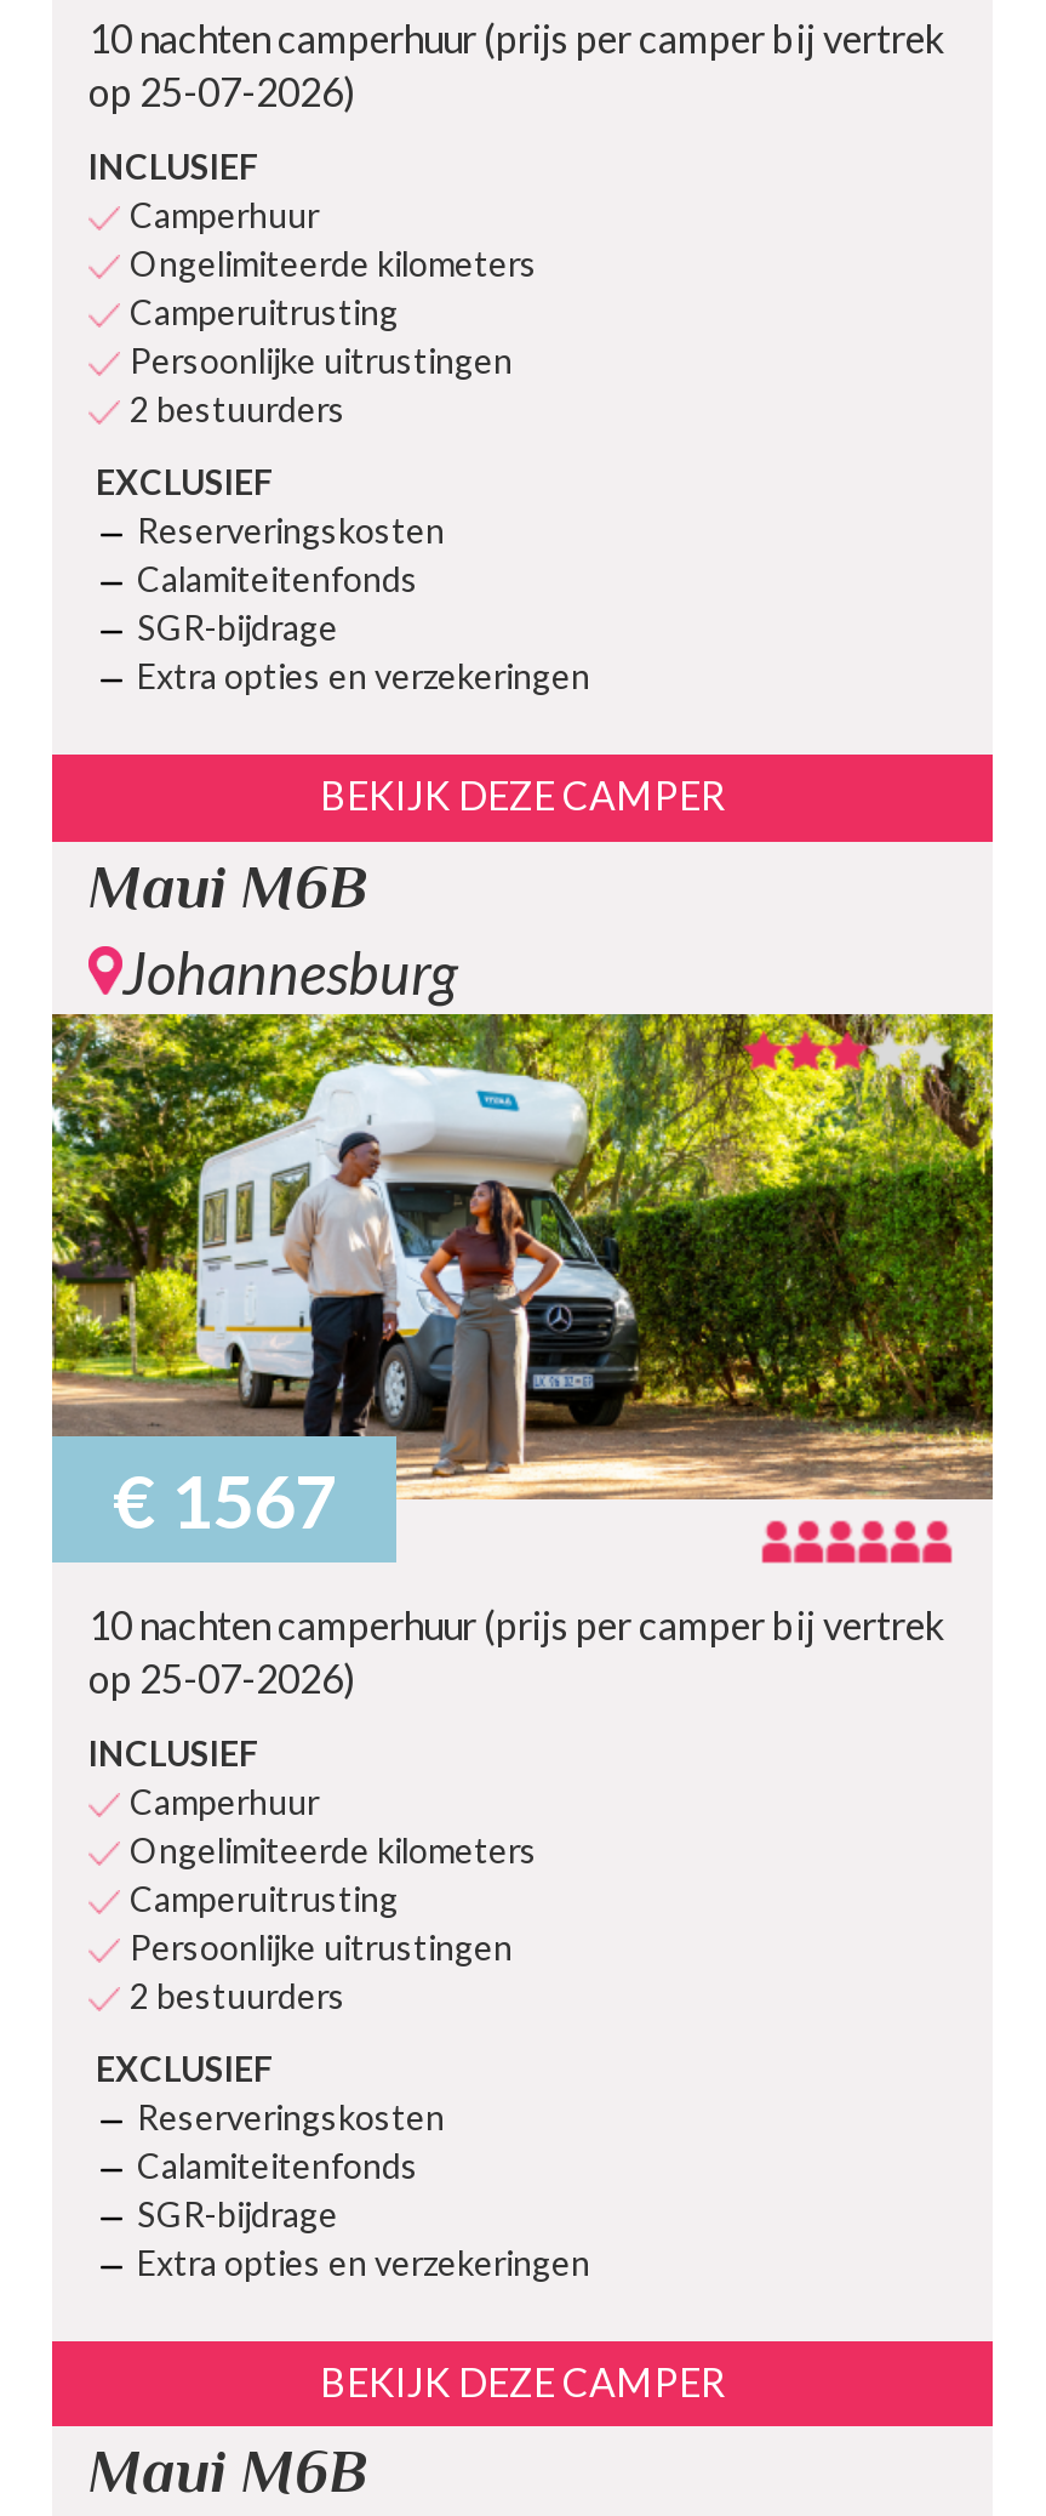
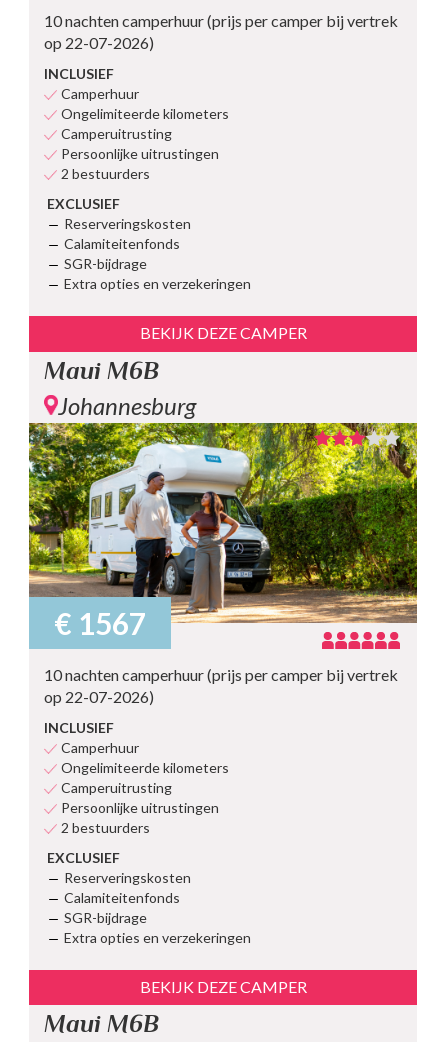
[88,67,355,114] op 25-07-2026) -> [44,33,154,52] op 22-07-2026)
[88,1654,355,1700] op 25-07-2026) -> [44,687,154,706] op 22-07-2026)

